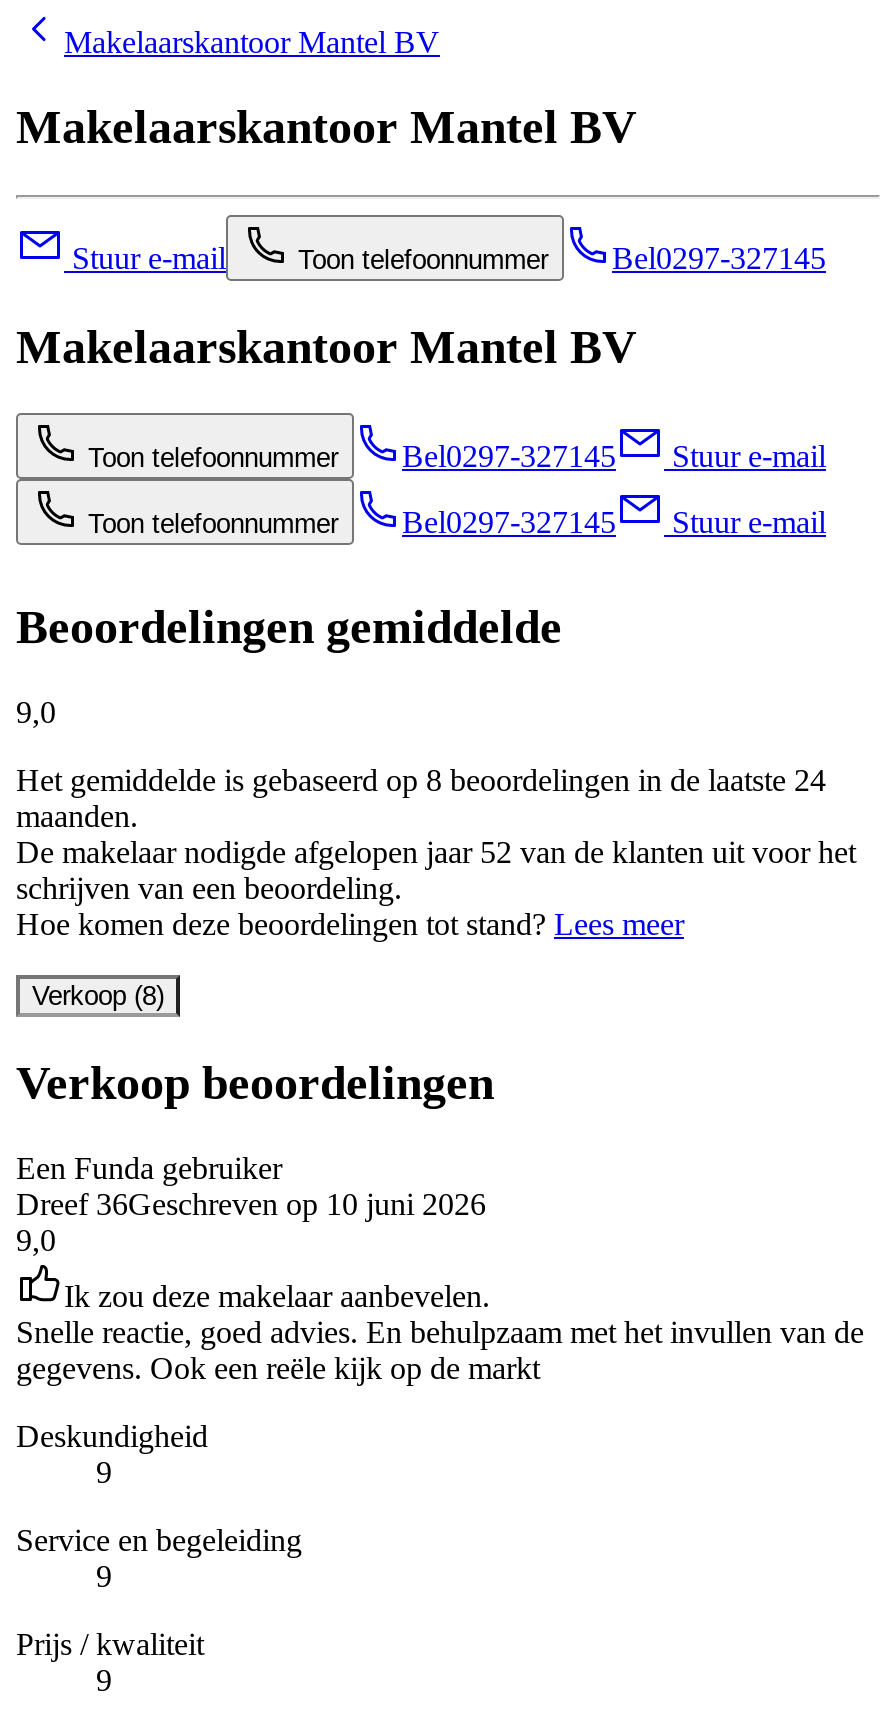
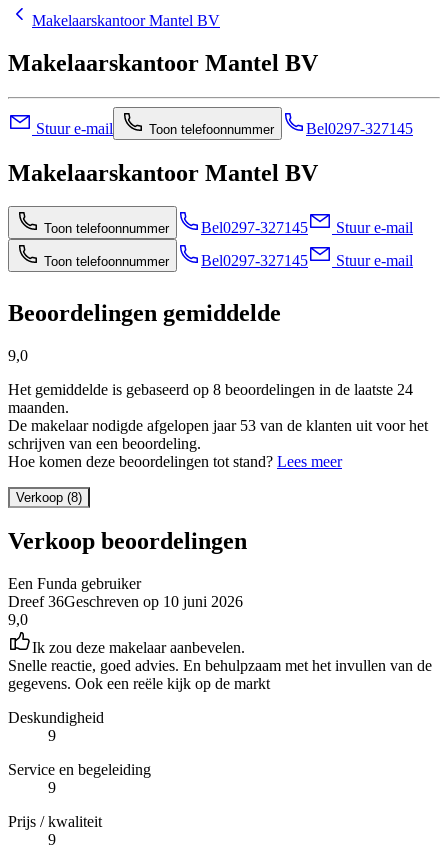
[16,835,856,869] De makelaar nodigde afgelopen jaar 52 van de klanten uit voor het -> [8,417,428,434] De makelaar nodigde afgelopen jaar 53 van de klanten uit voor het

